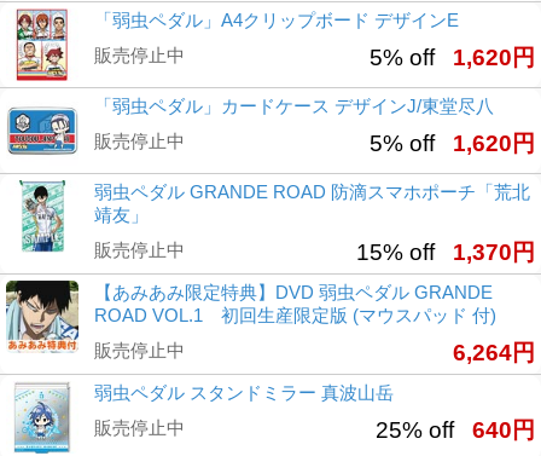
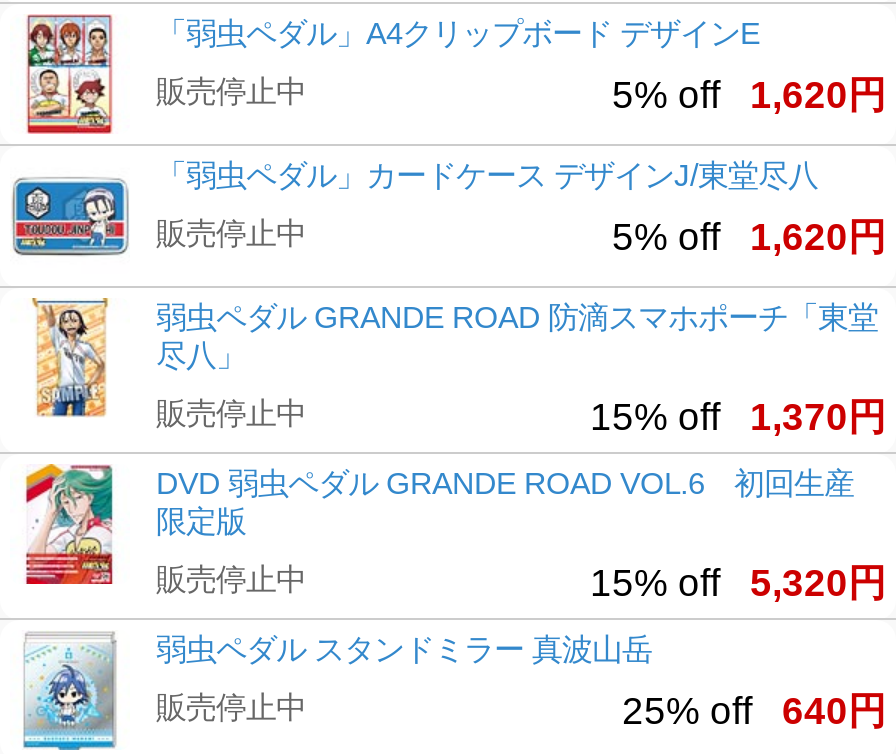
[18,179,530,253] [image] | 弱虫ペダル GRANDE ROAD 防滴スマホポーチ「荒北 | 靖友」 -> [30,298,878,418] [image] | 弱虫ペダル GRANDE ROAD 防滴スマホポーチ「東堂 | 尽八」
[5,279,496,353] [image] | 【あみあみ限定特典】DVD 弱虫ペダル GRANDE | ROAD VOL.1 初回生産限定版 (マウスパッド 付) -> [10,462,854,586] [image] | DVD 弱虫ペダル GRANDE ROAD VOL.6 初回生産 | 限定版
[453,340,535,365] 6,264円 -> [590,562,886,604] 15% off 5,320円

